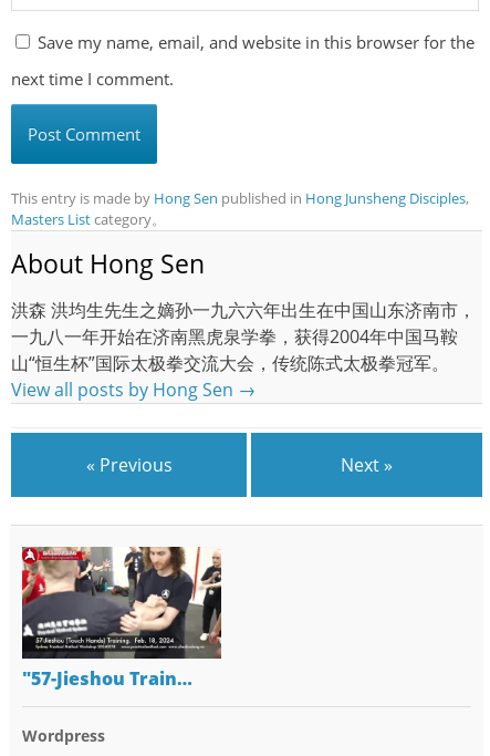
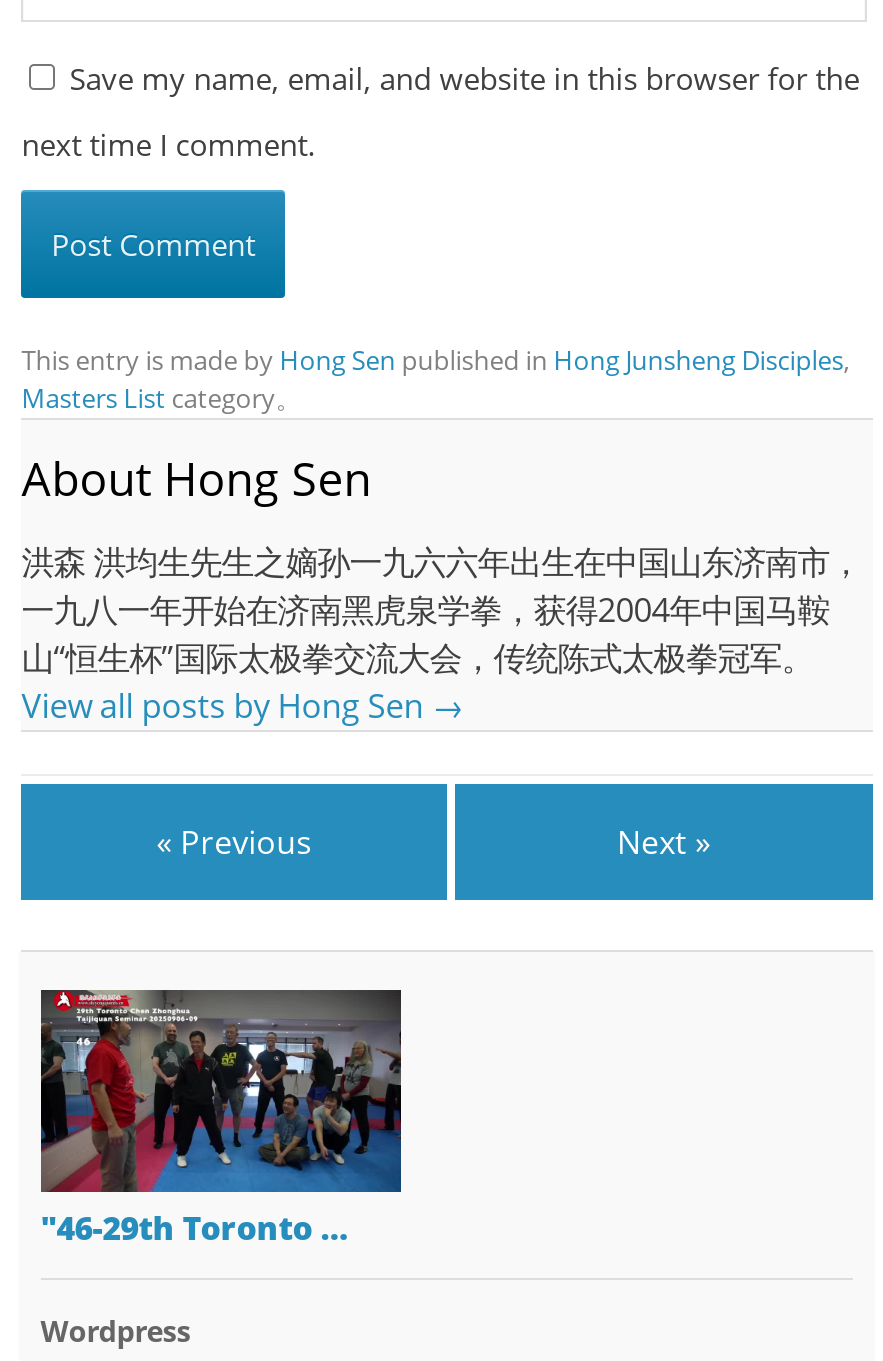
[21,546,222,691] [image] | "57-Jieshou Train… -> [39,988,403,1250] [image] | "46-29th Toronto …

